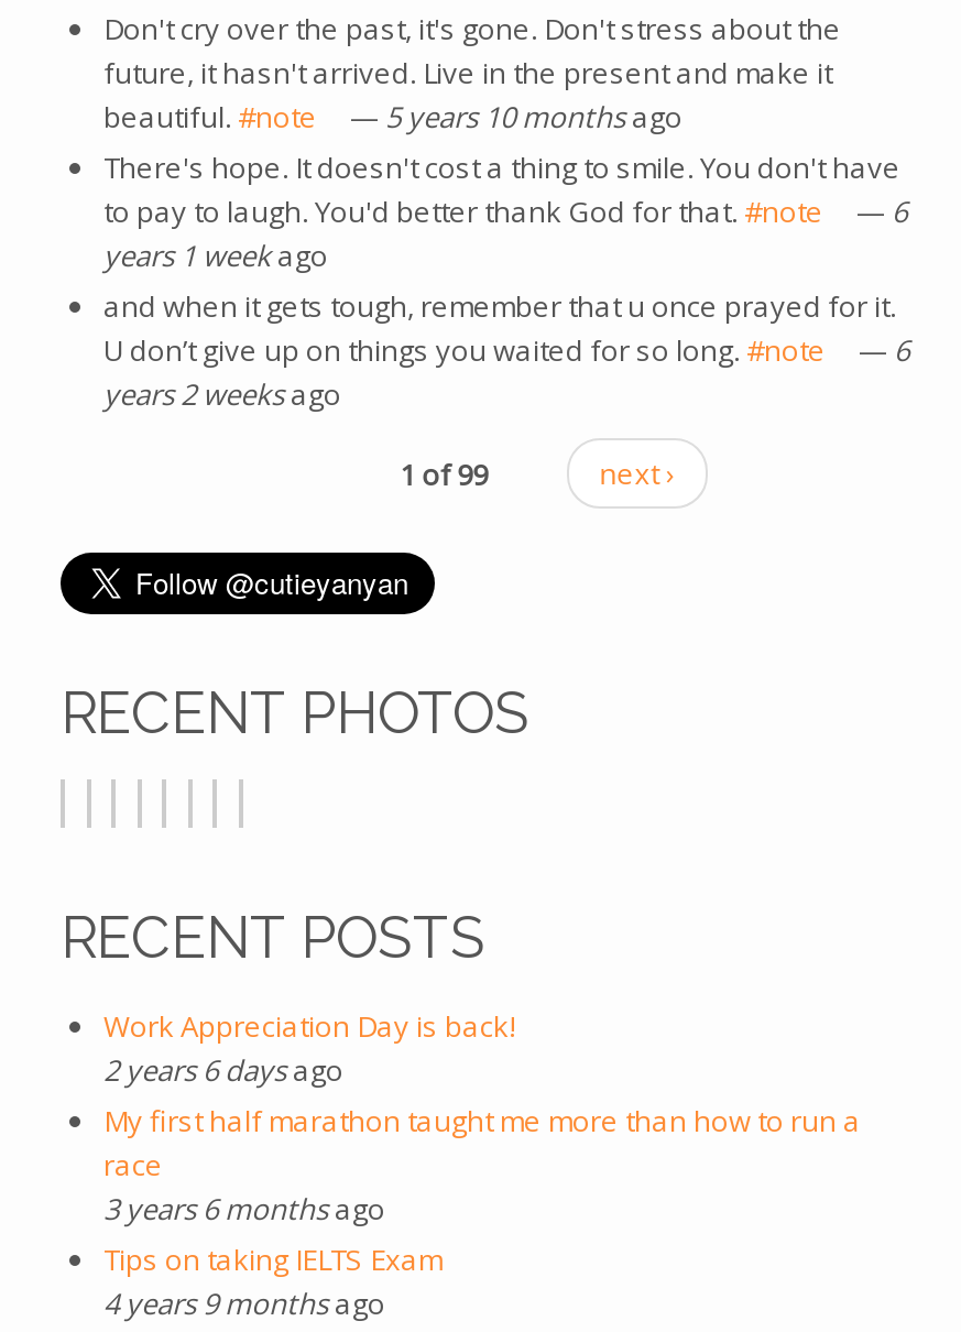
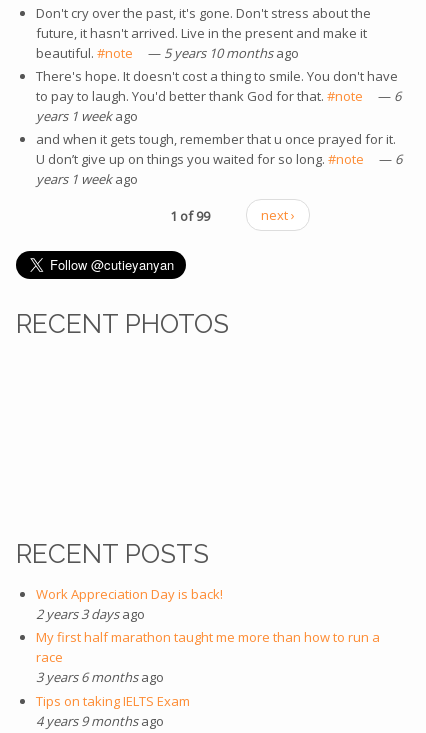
[103,375,341,415] years 2 weeksago -> [35,170,137,188] years 1 weekago
[103,1050,343,1089] 2 years 6 daysago -> [35,605,144,623] 2 years 3 daysago

